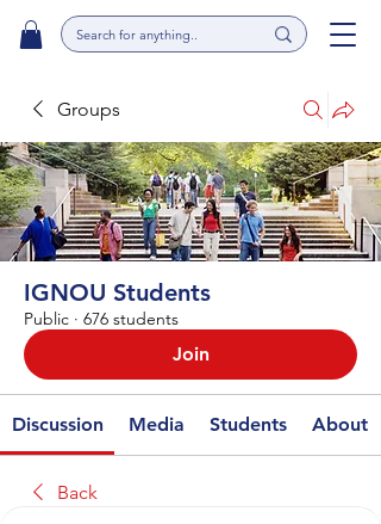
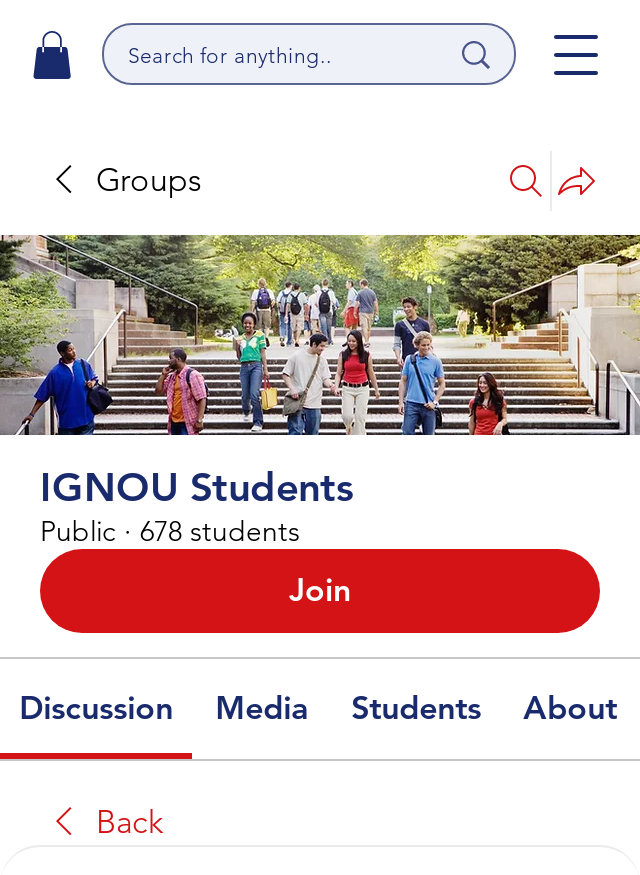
[24,308,179,329] Public · 676 students -> [40,513,300,549] Public · 678 students

